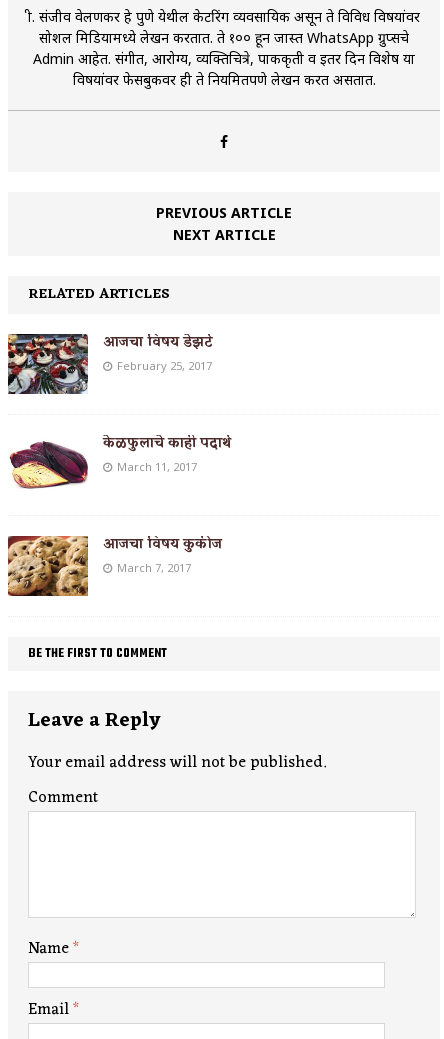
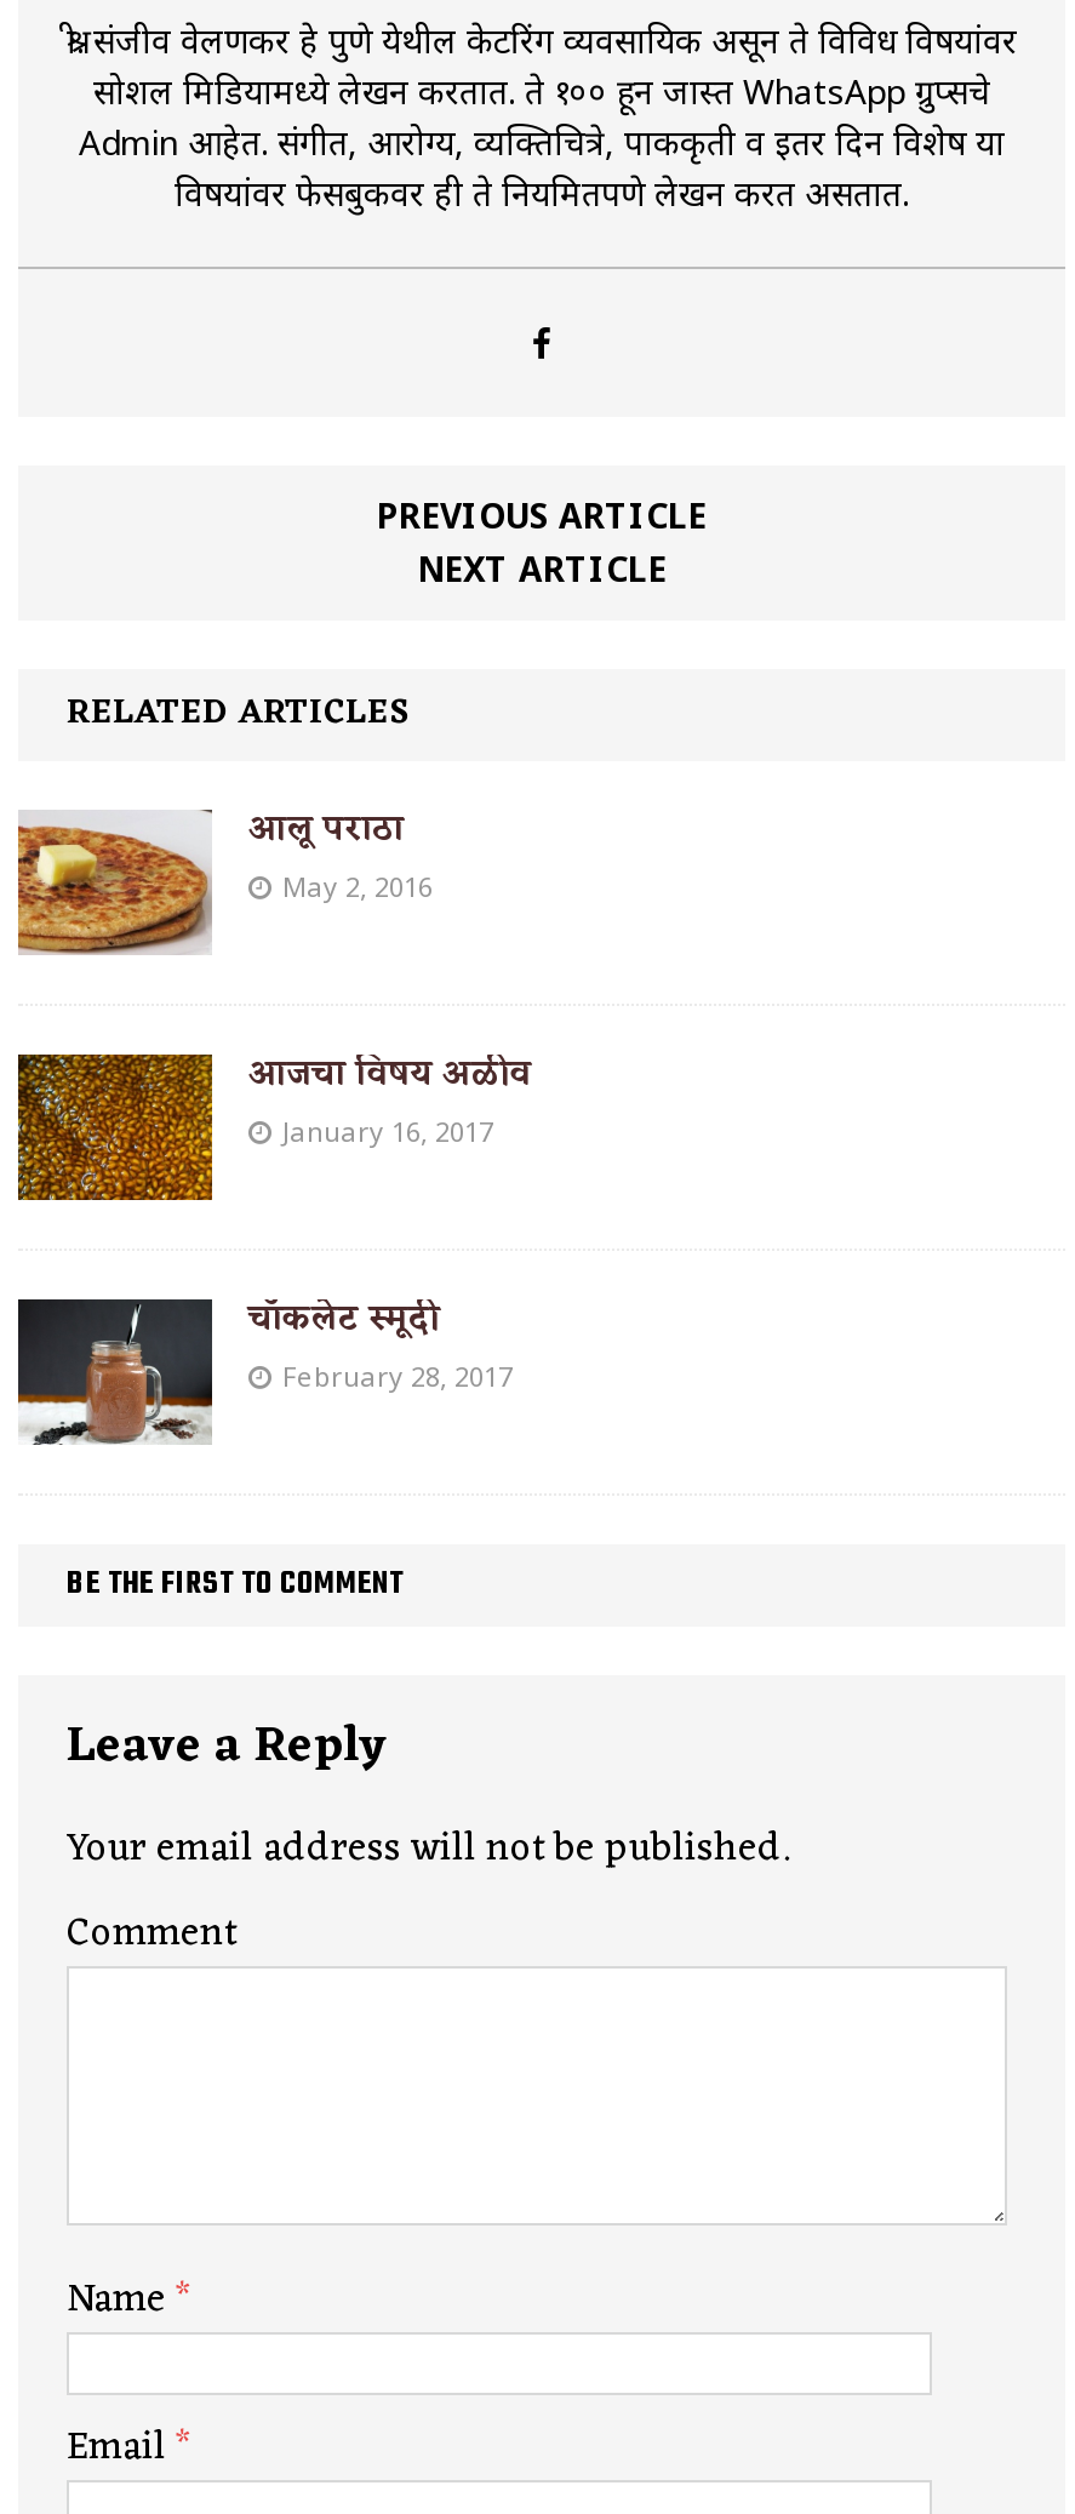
[7,330,213,395] [image] | आजचा विषय डेझर्ट | February 25, 2017 -> [16,800,433,955] [image] | आलू पराठा | May 2, 2016
[8,430,231,495] [image] | केळफुलाचे काही पदार्थ | March 11, 2017 -> [16,1044,532,1202] [image] | आजचा विषय अळीव | January 16, 2017
[7,532,222,597] [image] | आजचा विषय कुकीज | March 7, 2017 -> [16,1289,513,1447] [image] | चॉकलेट स्मूदी | February 28, 2017

